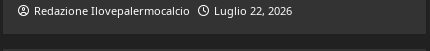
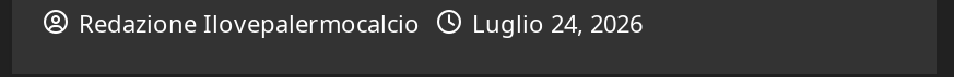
[33,3,291,18] Redazione Ilovepalermocalcio Luglio 22, 2026 -> [79,7,643,39] Redazione Ilovepalermocalcio Luglio 24, 2026

